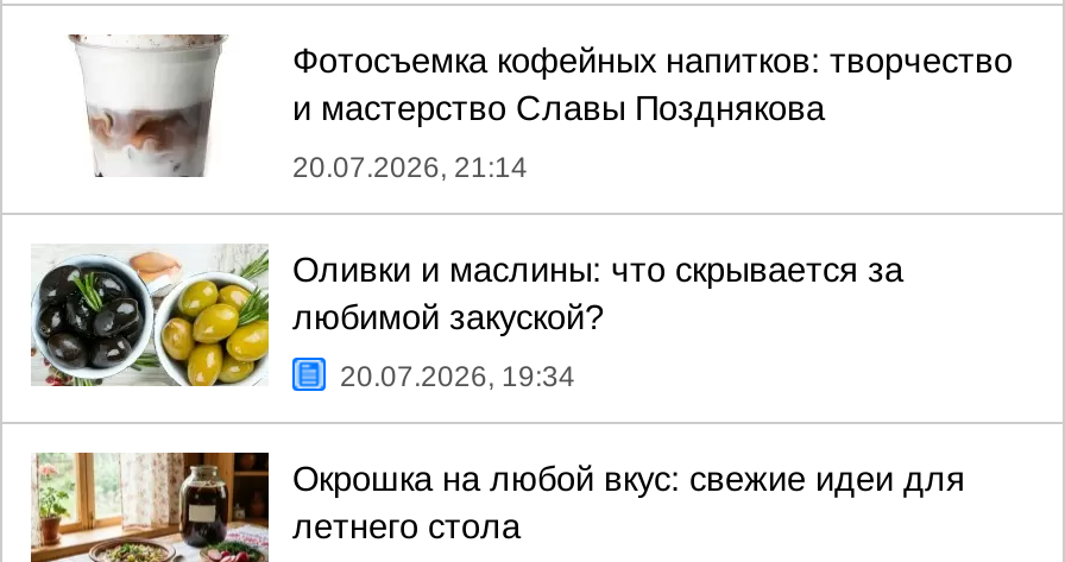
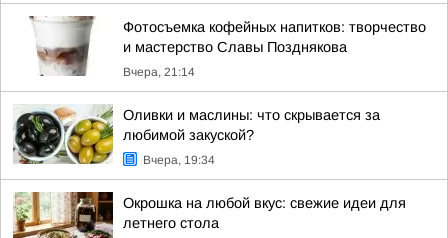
[292,151,528,184] 20.07.2026, 21:14 -> [123,65,195,79] Вчера, 21:14
[340,360,575,393] 20.07.2026, 19:34 -> [143,153,215,167] Вчера, 19:34

